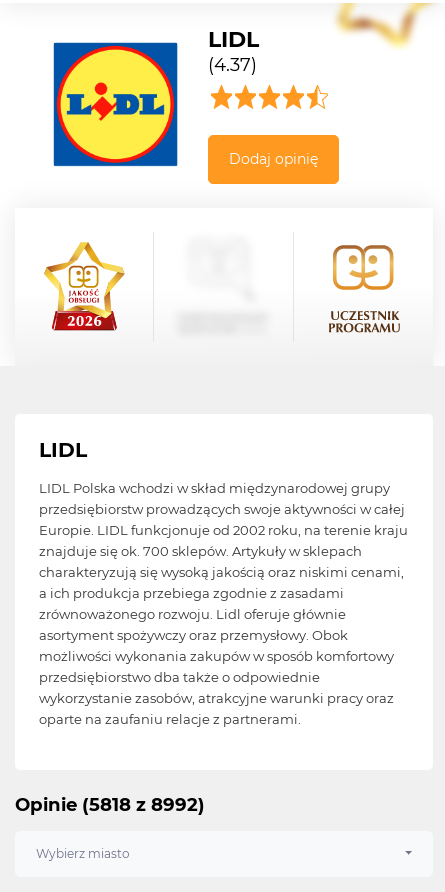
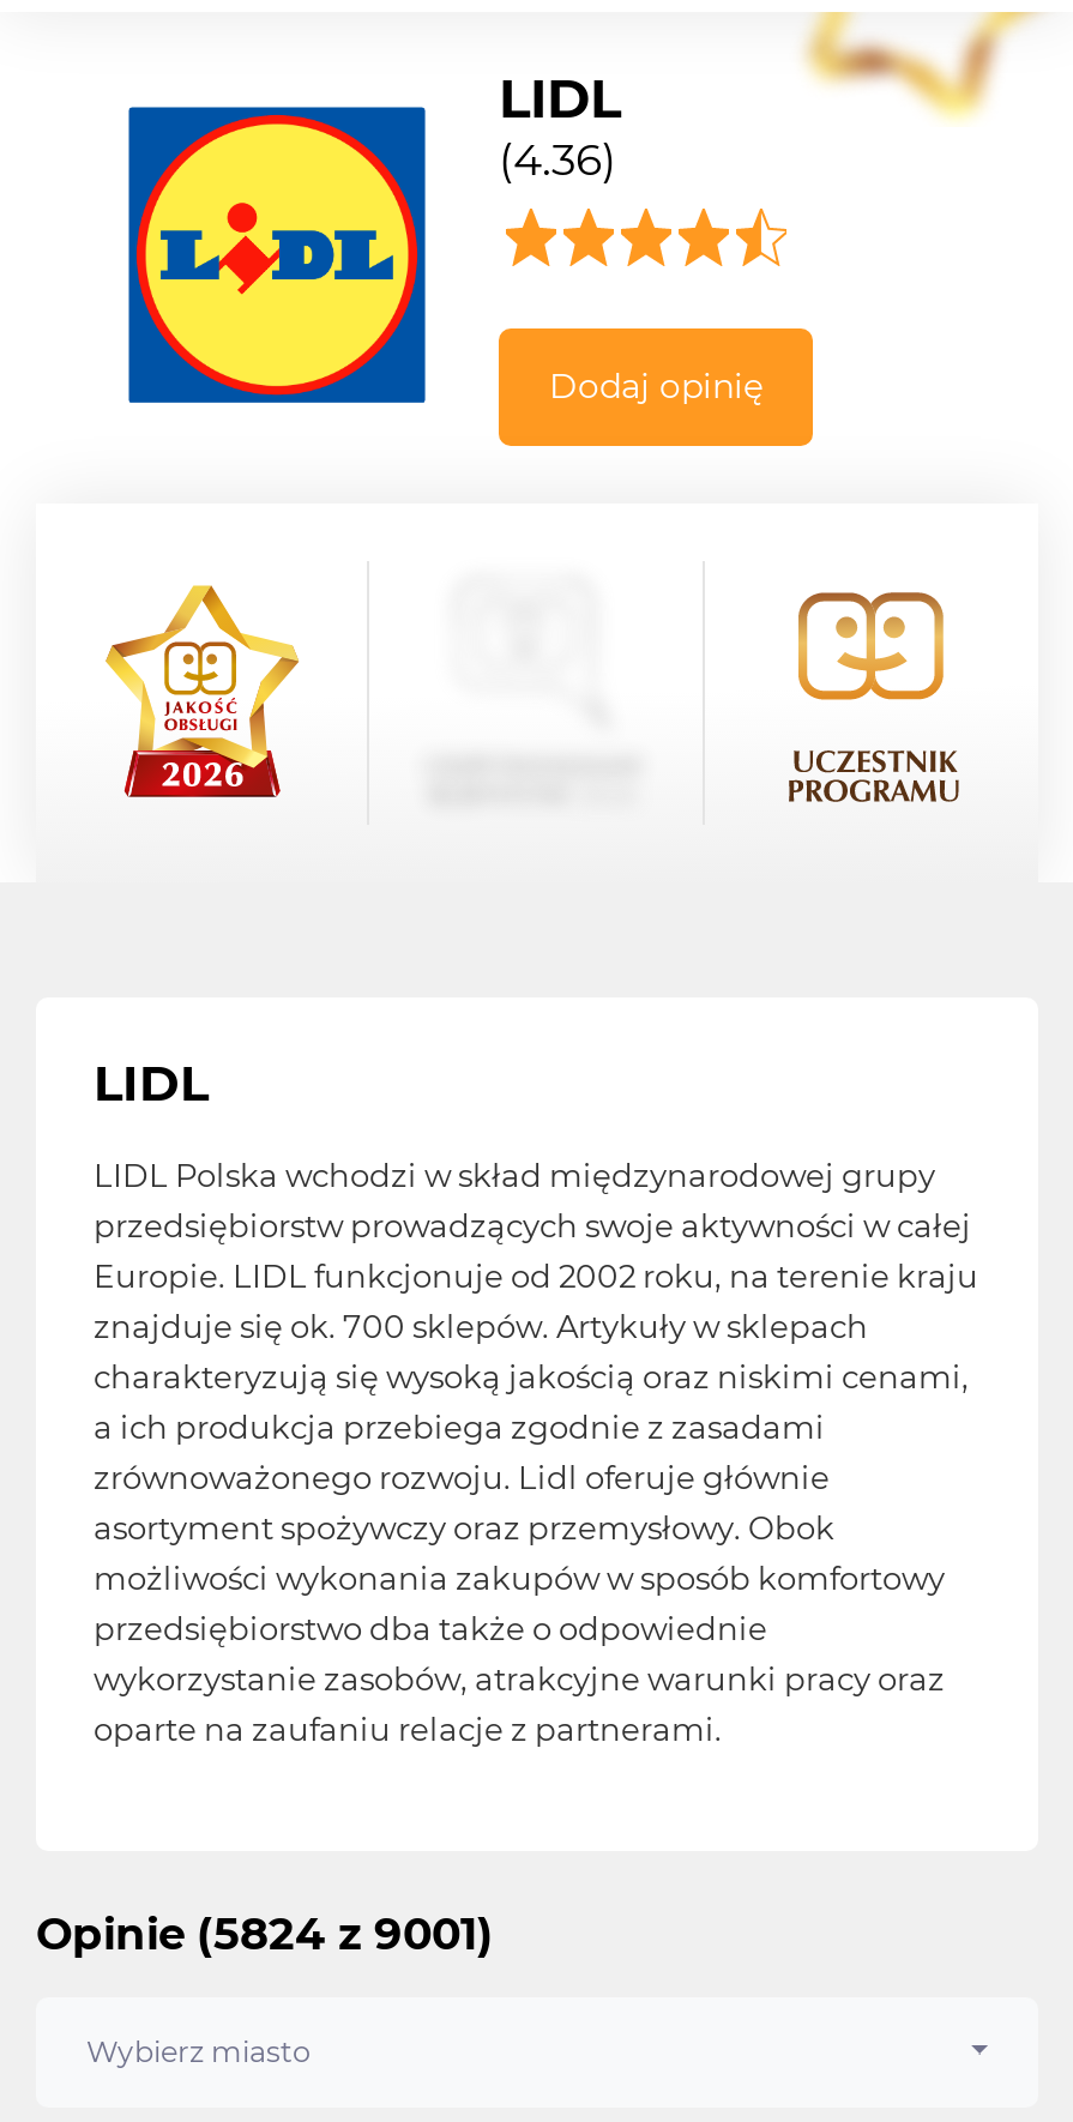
[208,53,257,76] (4.37) -> [499,132,616,187] (4.36)
[15,793,205,816] Opinie (5818 z 8992) -> [36,1906,494,1961] Opinie (5824 z 9001)

